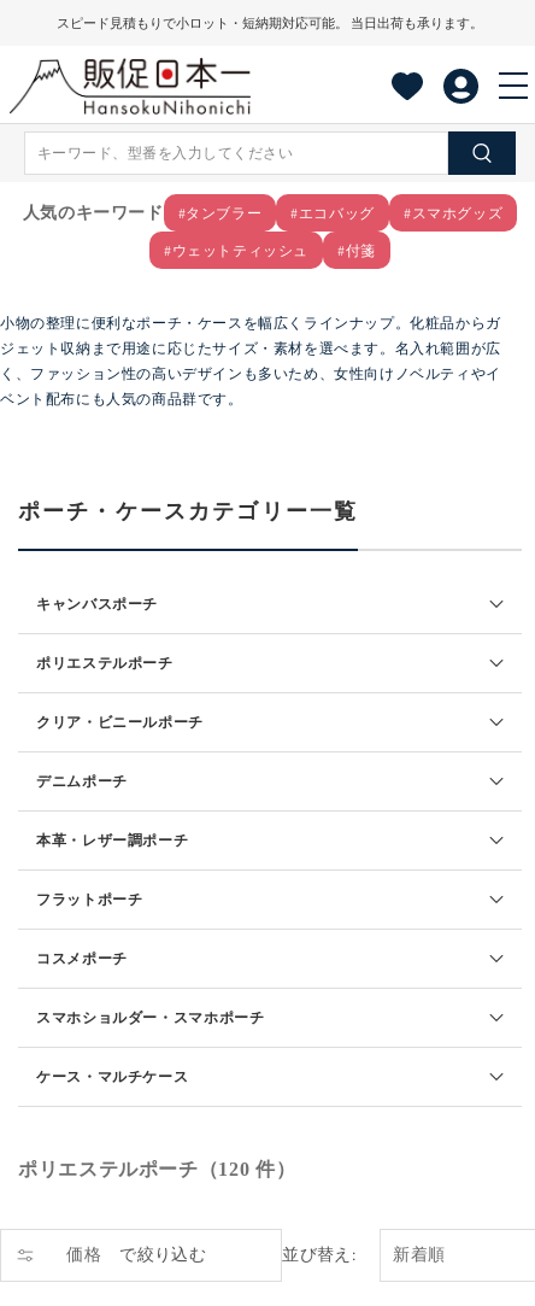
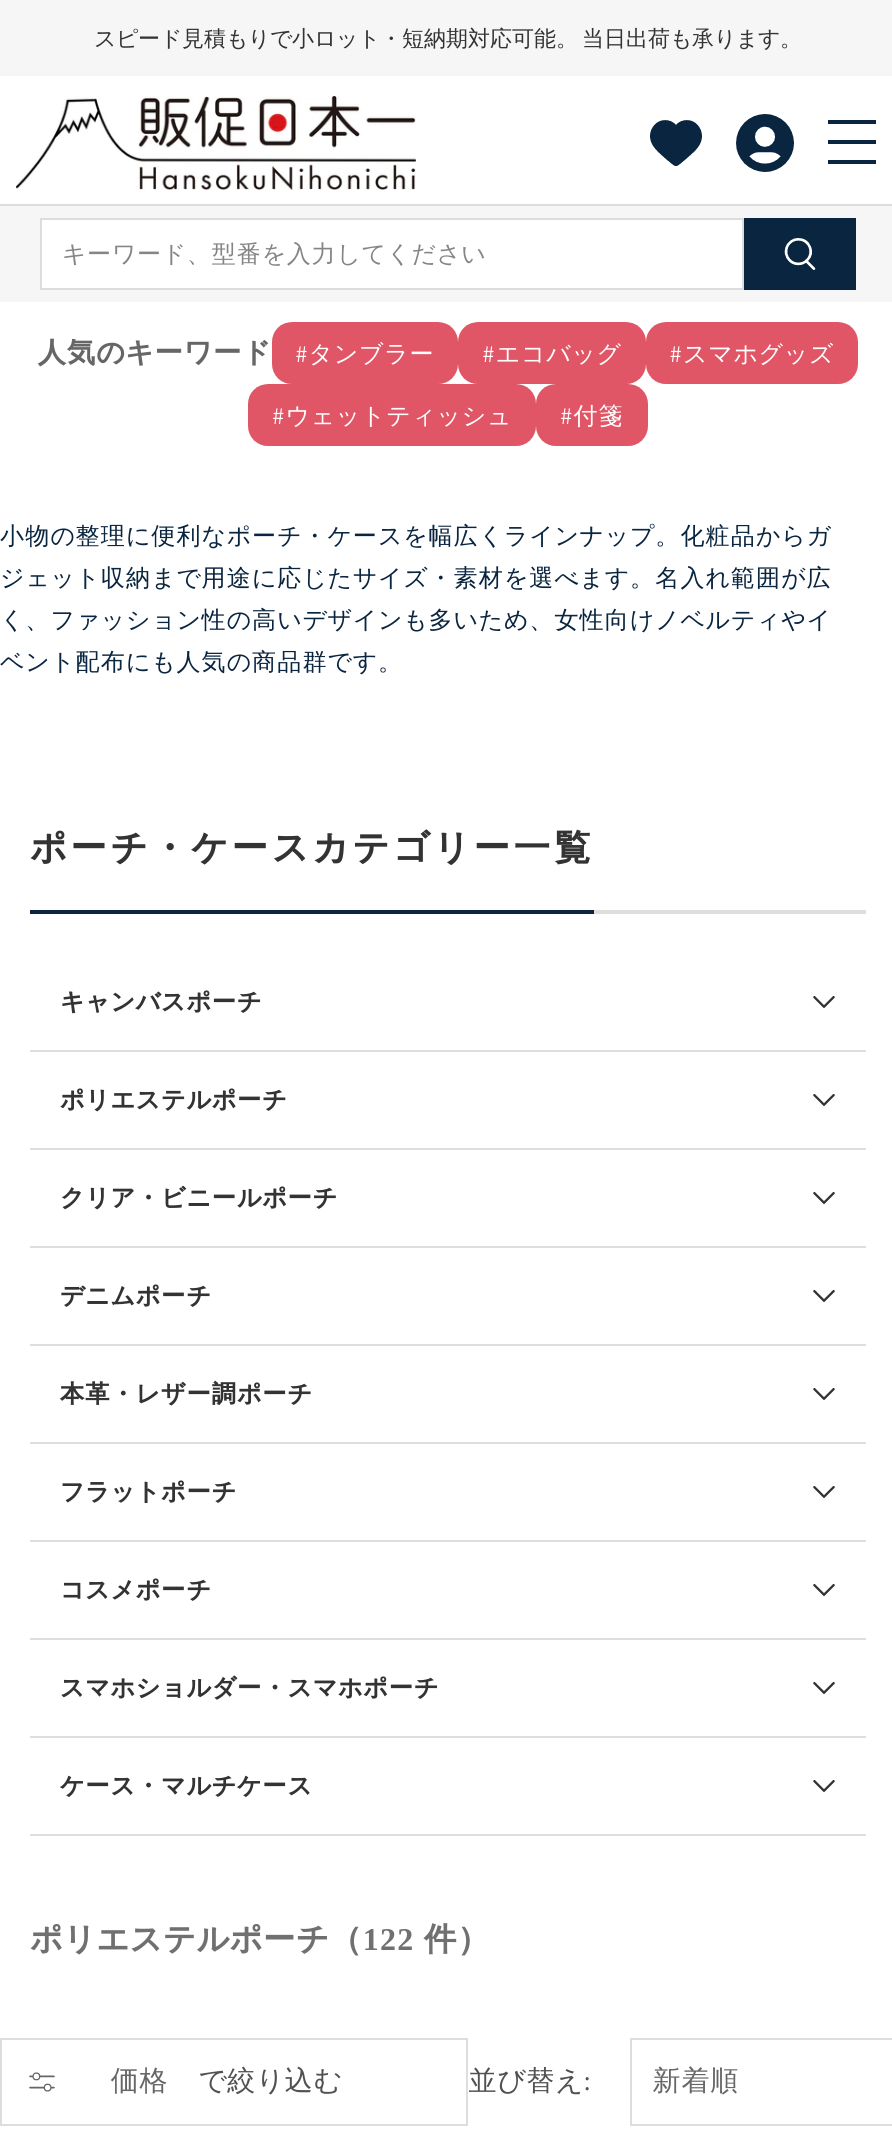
[18,1159,295,1180] ポリエステルポーチ（120 件） -> [30,1922,490,1956] ポリエステルポーチ（122 件）

